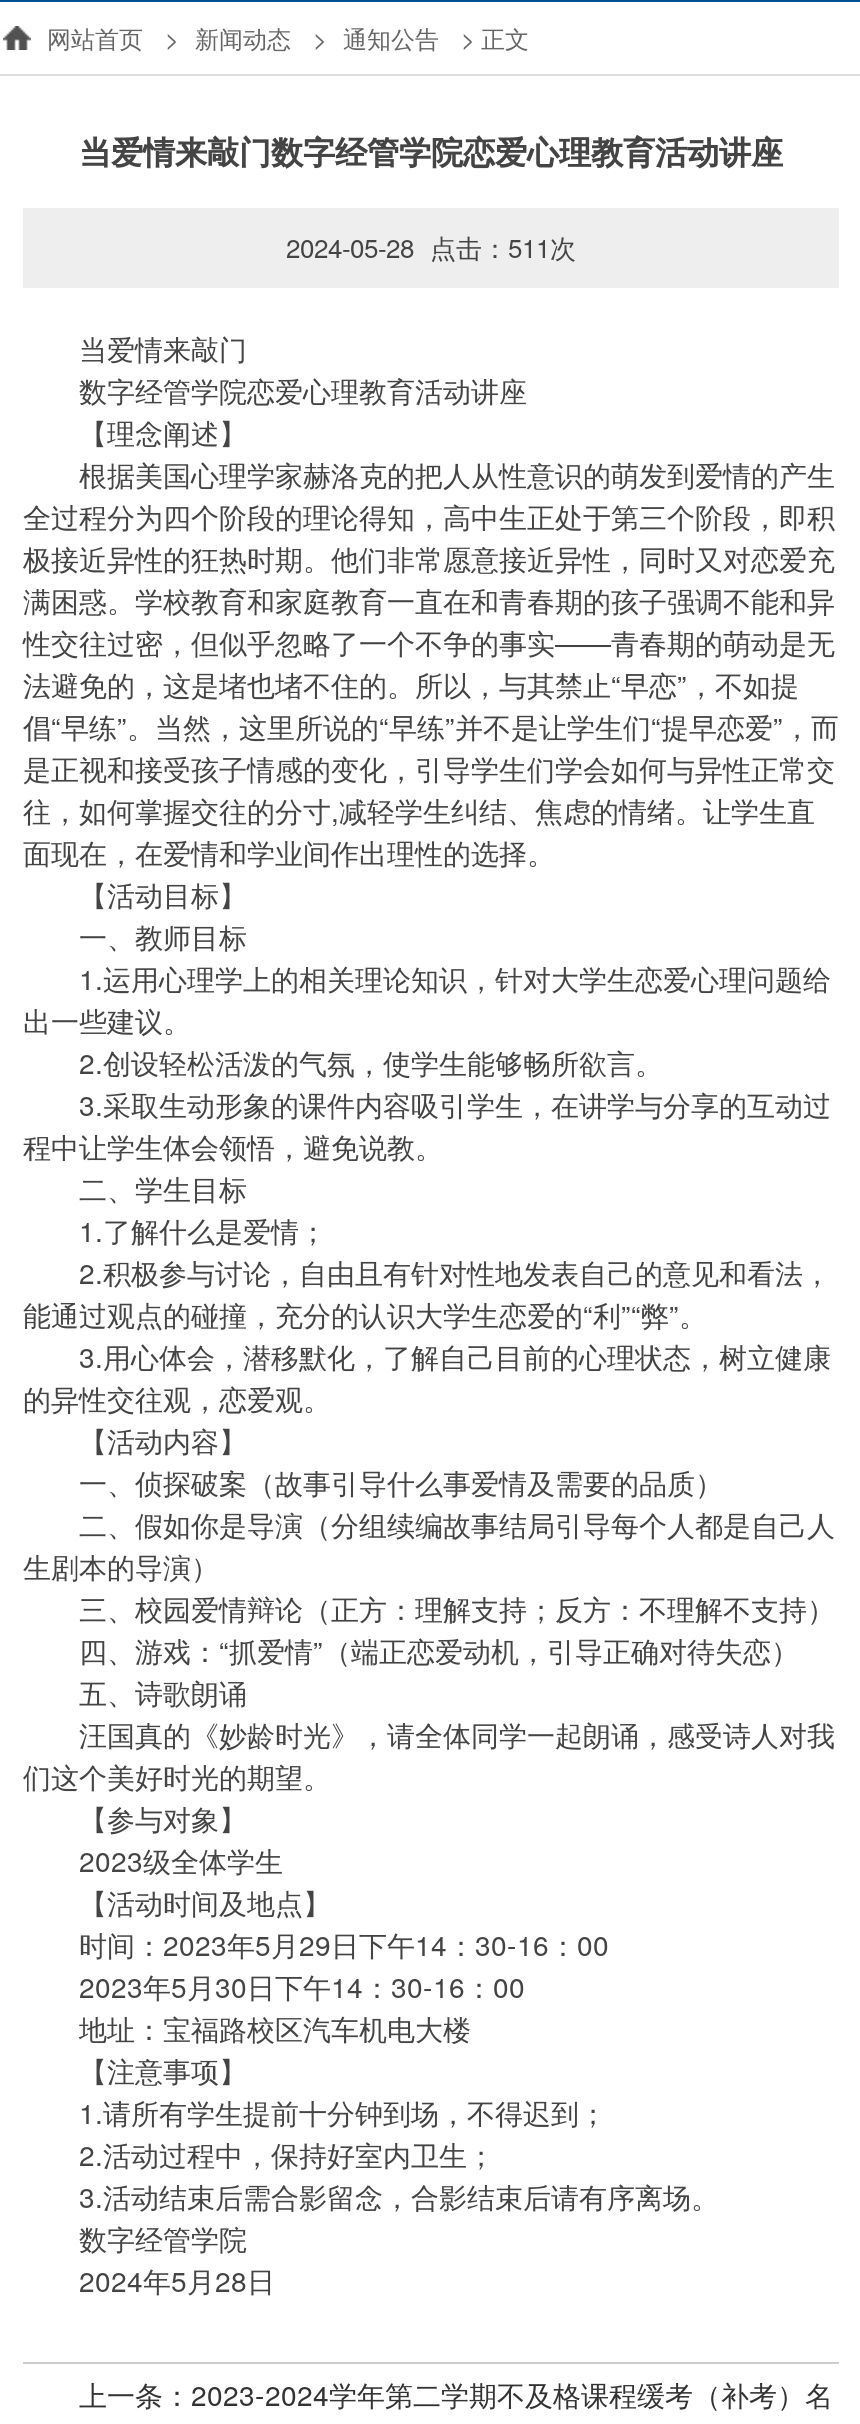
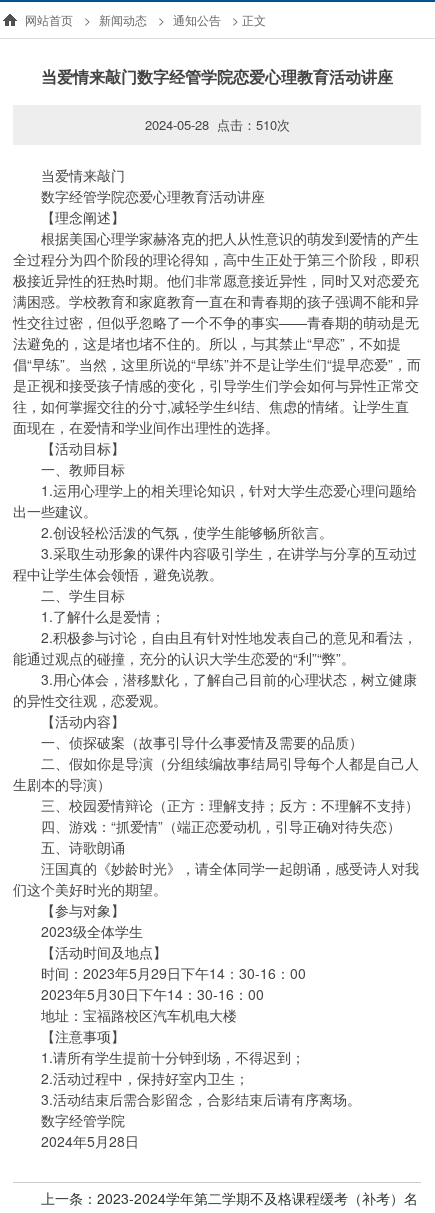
[286,228,576,266] 2024-05-28 点击：511次 -> [144,115,289,134] 2024-05-28 点击：510次

